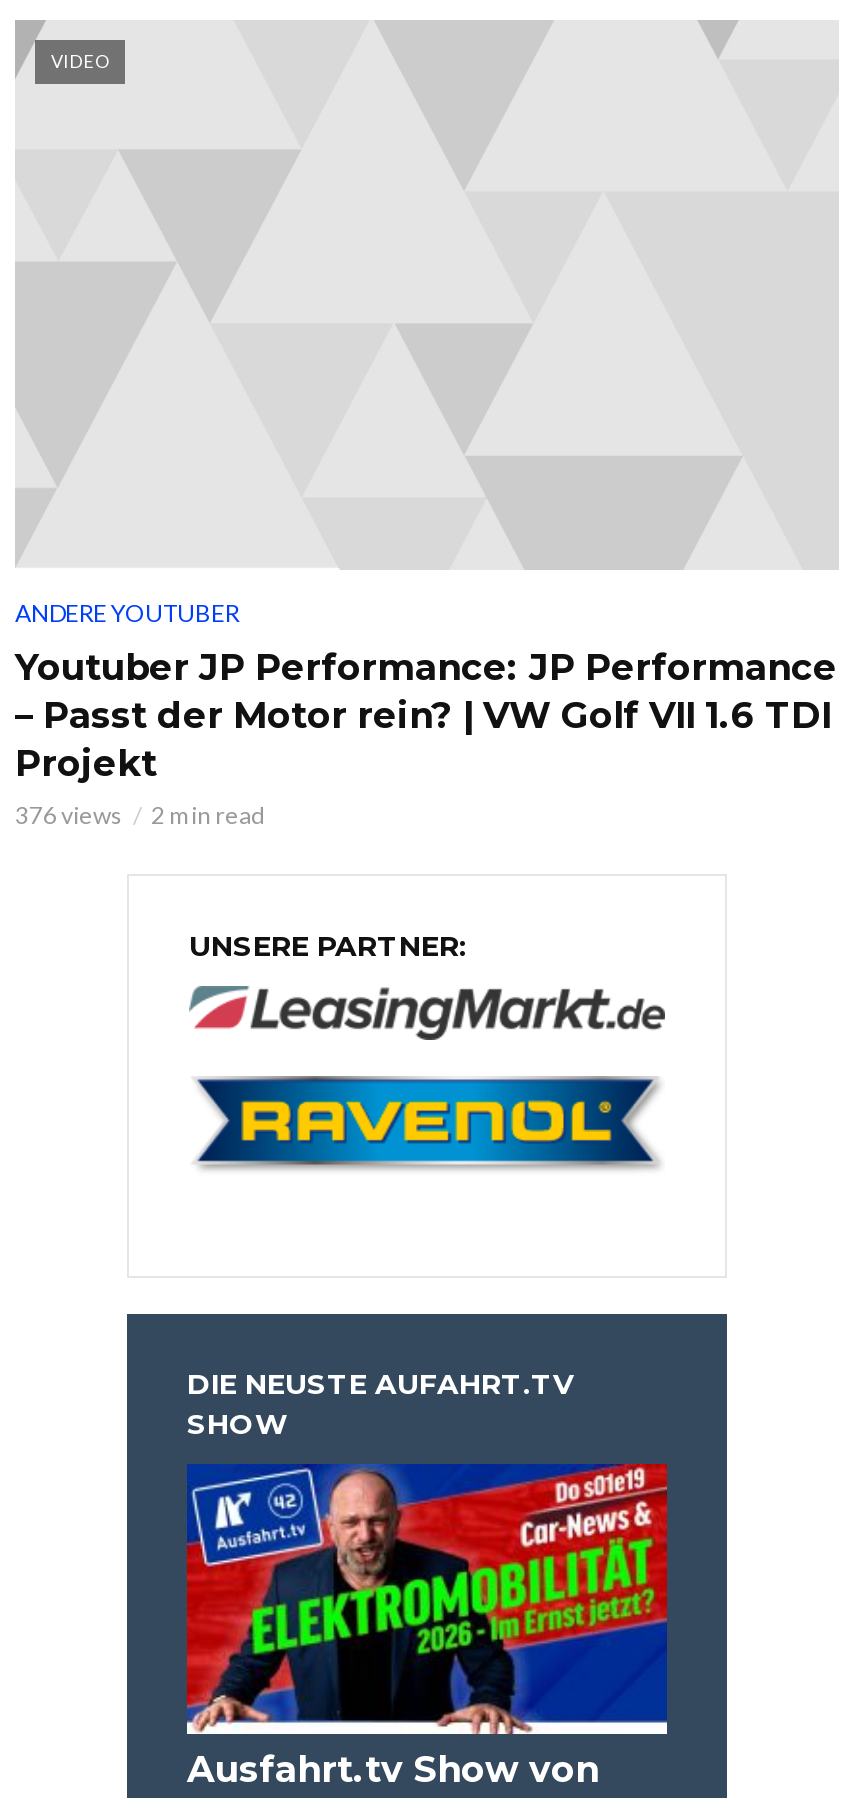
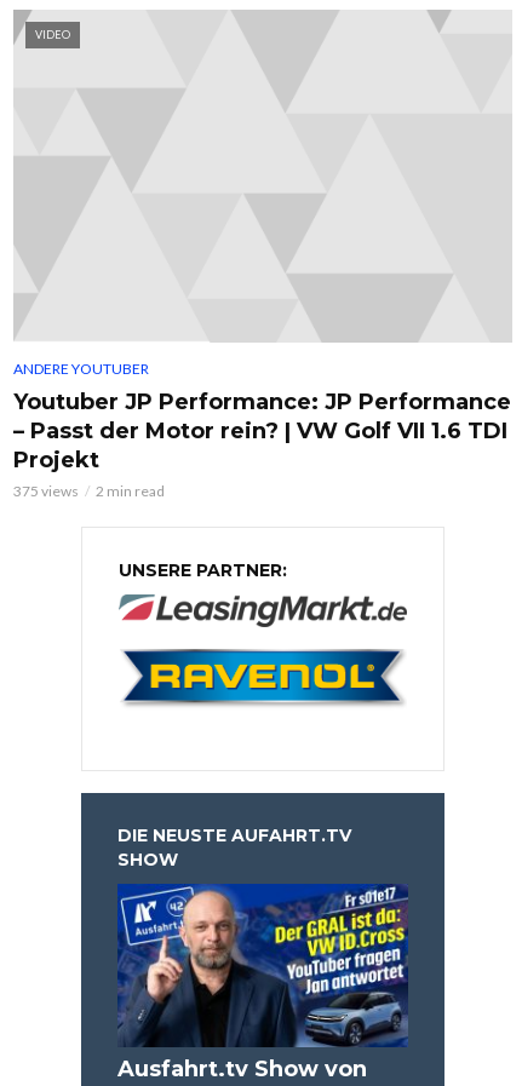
[15,800,265,830] 376 views 2 min read -> [13,482,165,500] 375 views 2 min read
[185,1462,669,1736] [image] -> [117,884,408,1048] [image]

